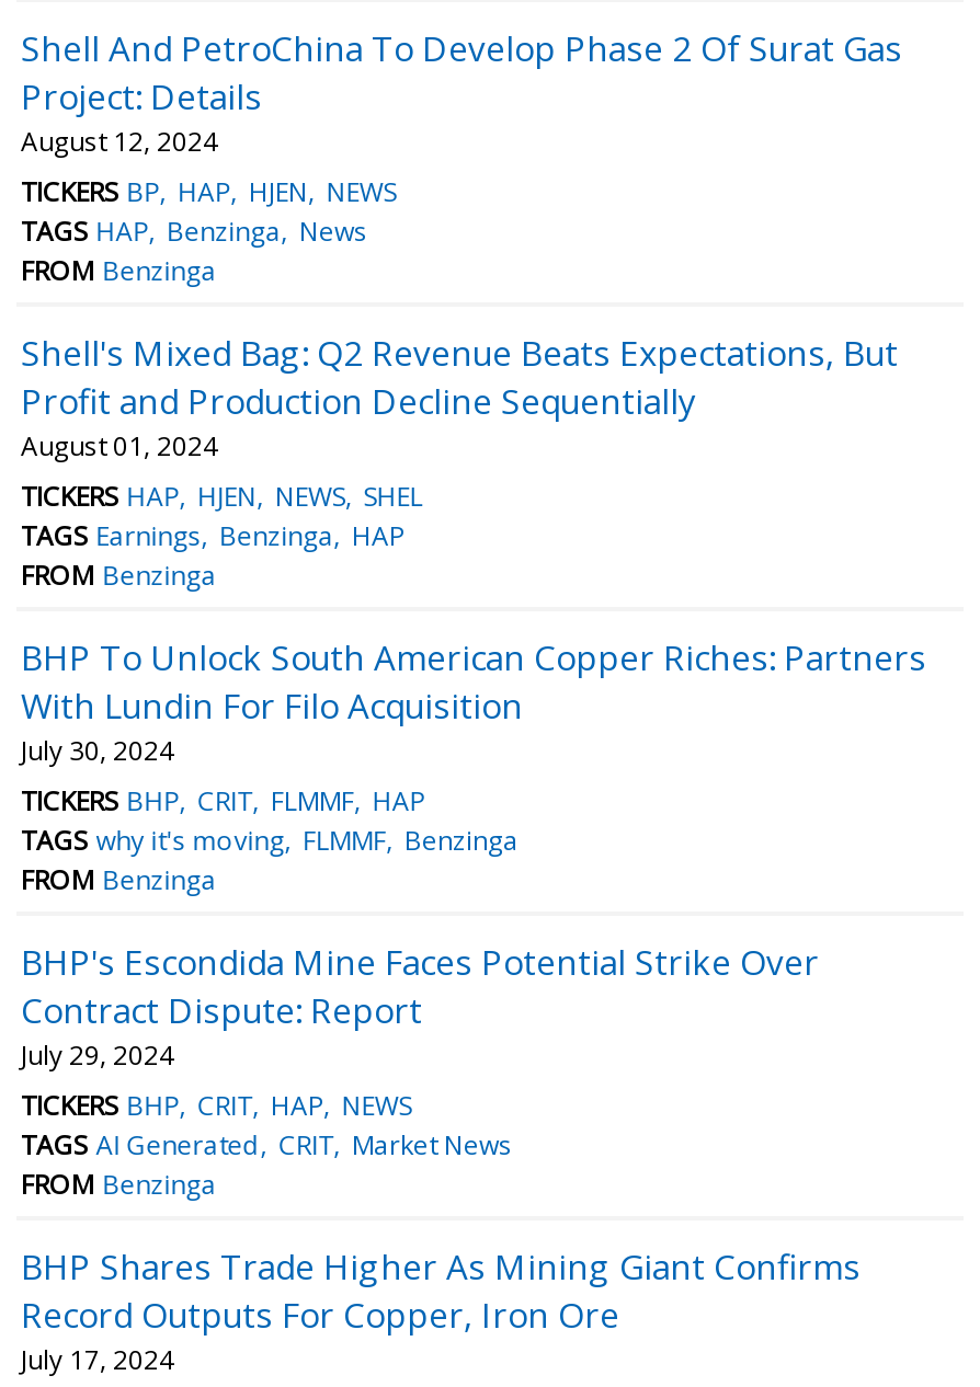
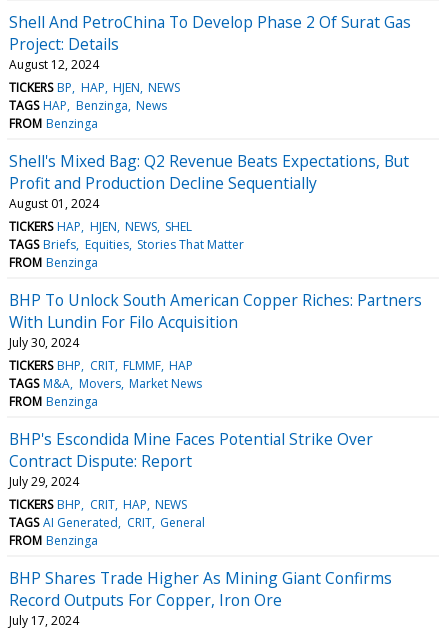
[21,517,404,554] TAGS Earnings Benzinga HAP -> [9,236,244,253] TAGS Briefs Equities Stories That Matter
[21,821,518,859] TAGS why it's moving FLMMF Benzinga -> [9,375,202,392] TAGS M&A Movers Market News
[21,1126,512,1163] TAGS AI Generated CRIT Market News -> [9,514,205,531] TAGS AI Generated CRIT General

